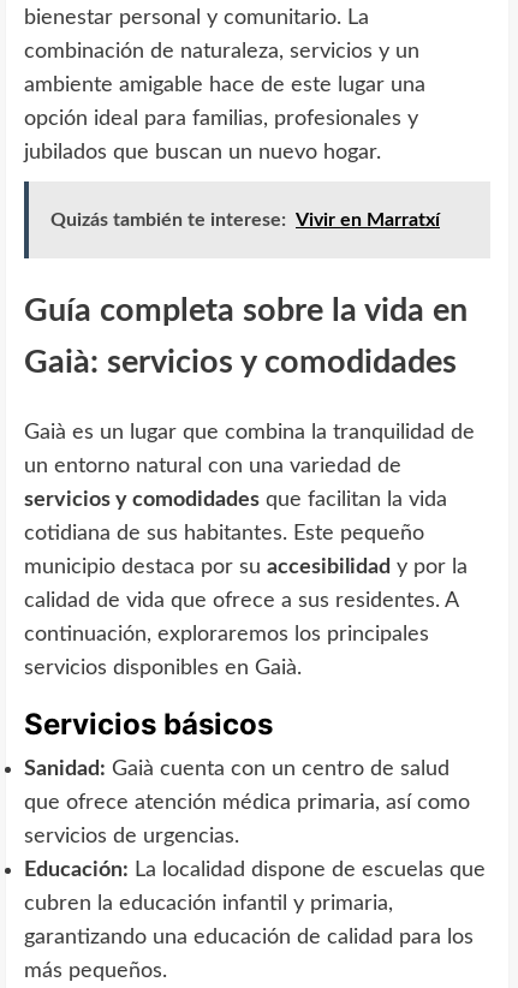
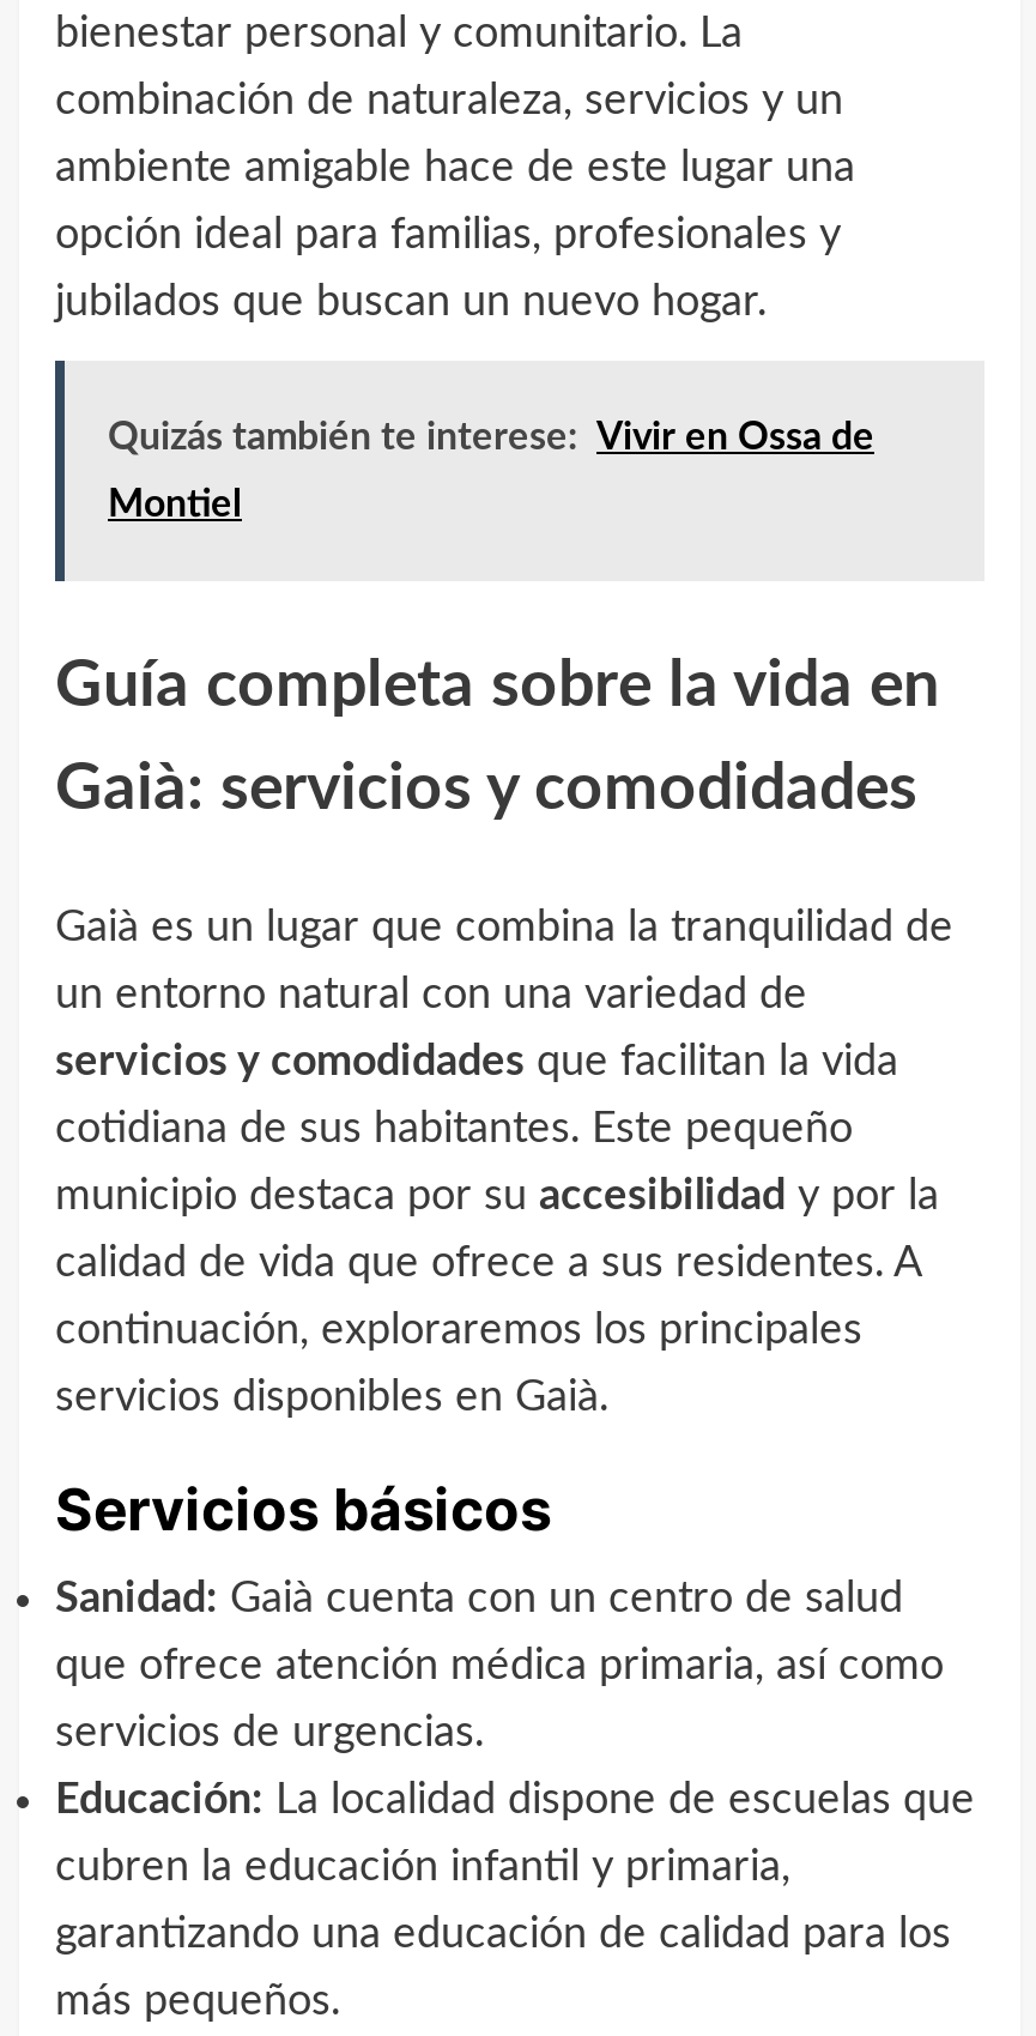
[50,210,440,229] Quizás también te interese: Vivir en Marratxí -> [108,418,874,523] Quizás también te interese: Vivir en Ossa de | Montiel

